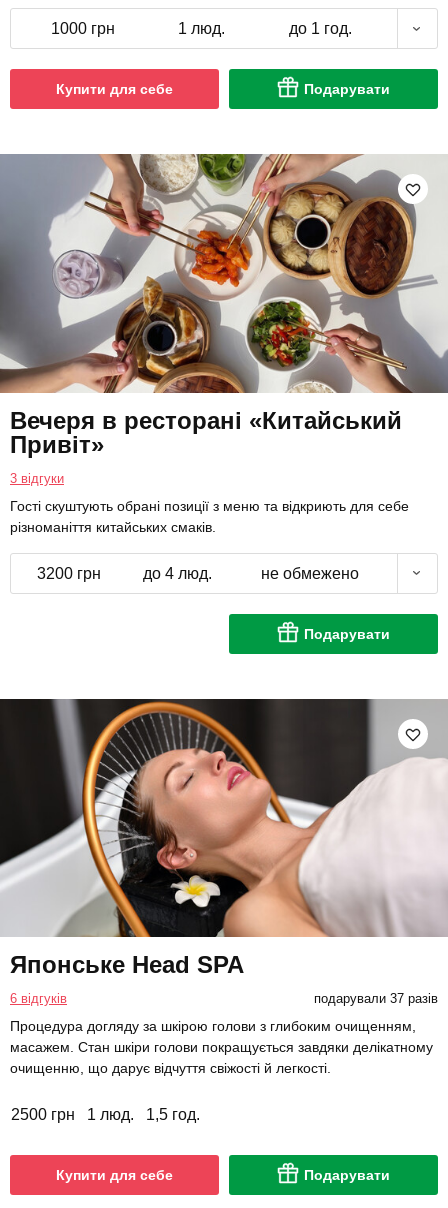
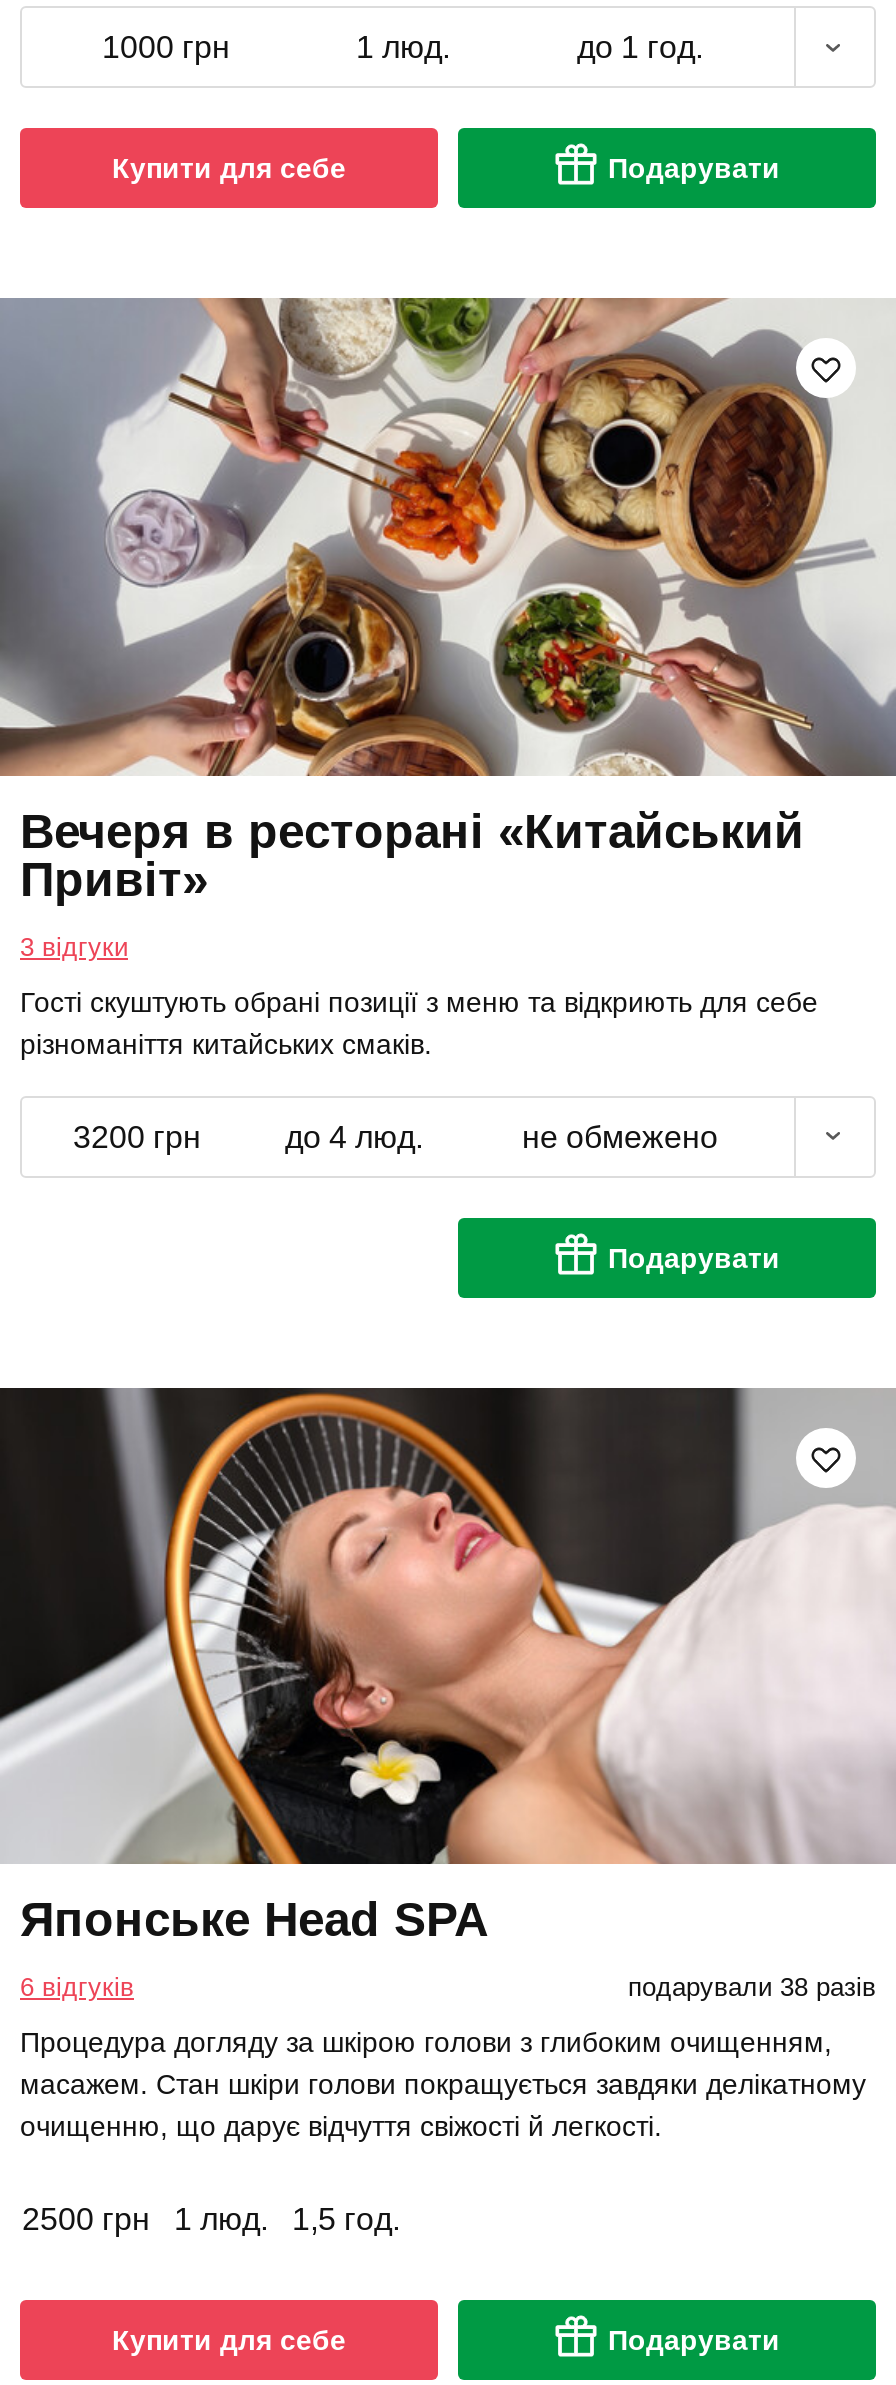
[314,991,438,1006] подарували 37 разів -> [628,1972,876,2002] подарували 38 разів

